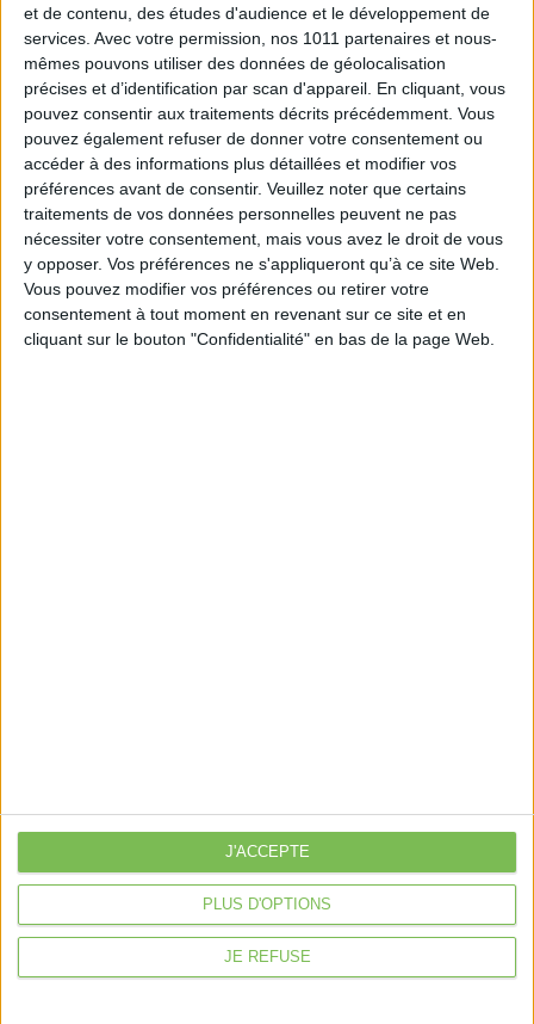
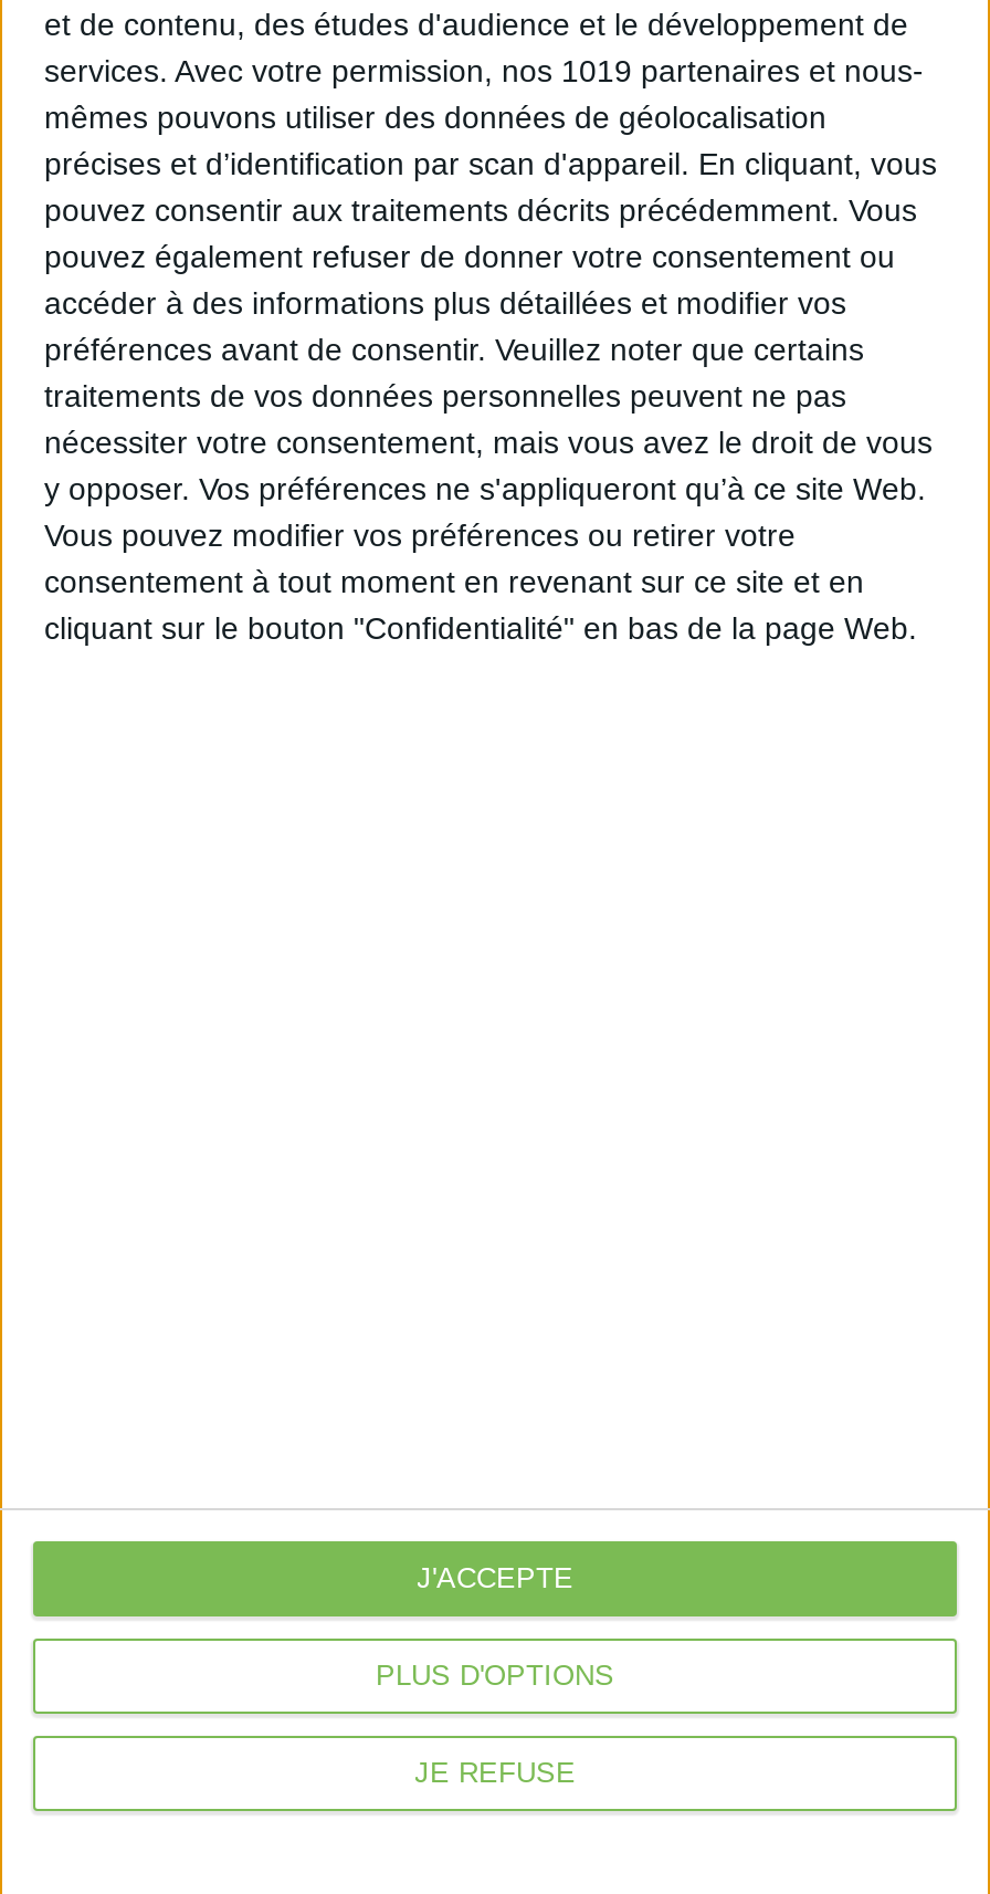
[24,29,497,48] services. Avec votre permission, nos 1011 partenaires et nous- -> [44,54,924,89] services. Avec votre permission, nos 1019 partenaires et nous-

